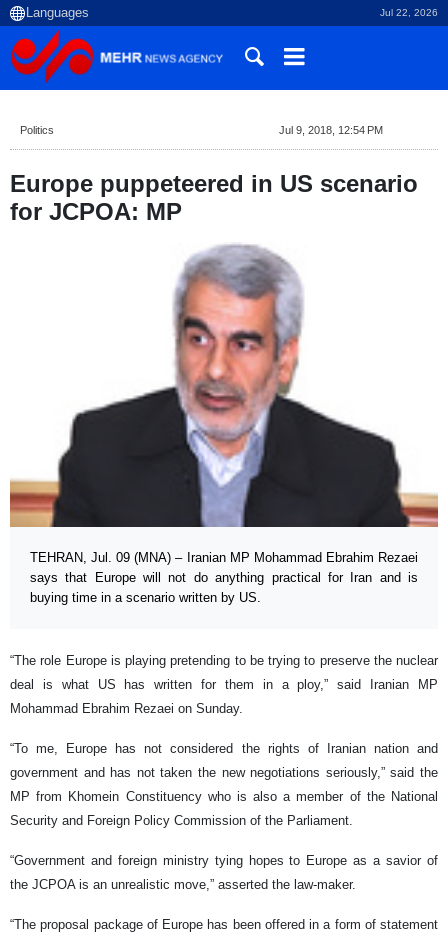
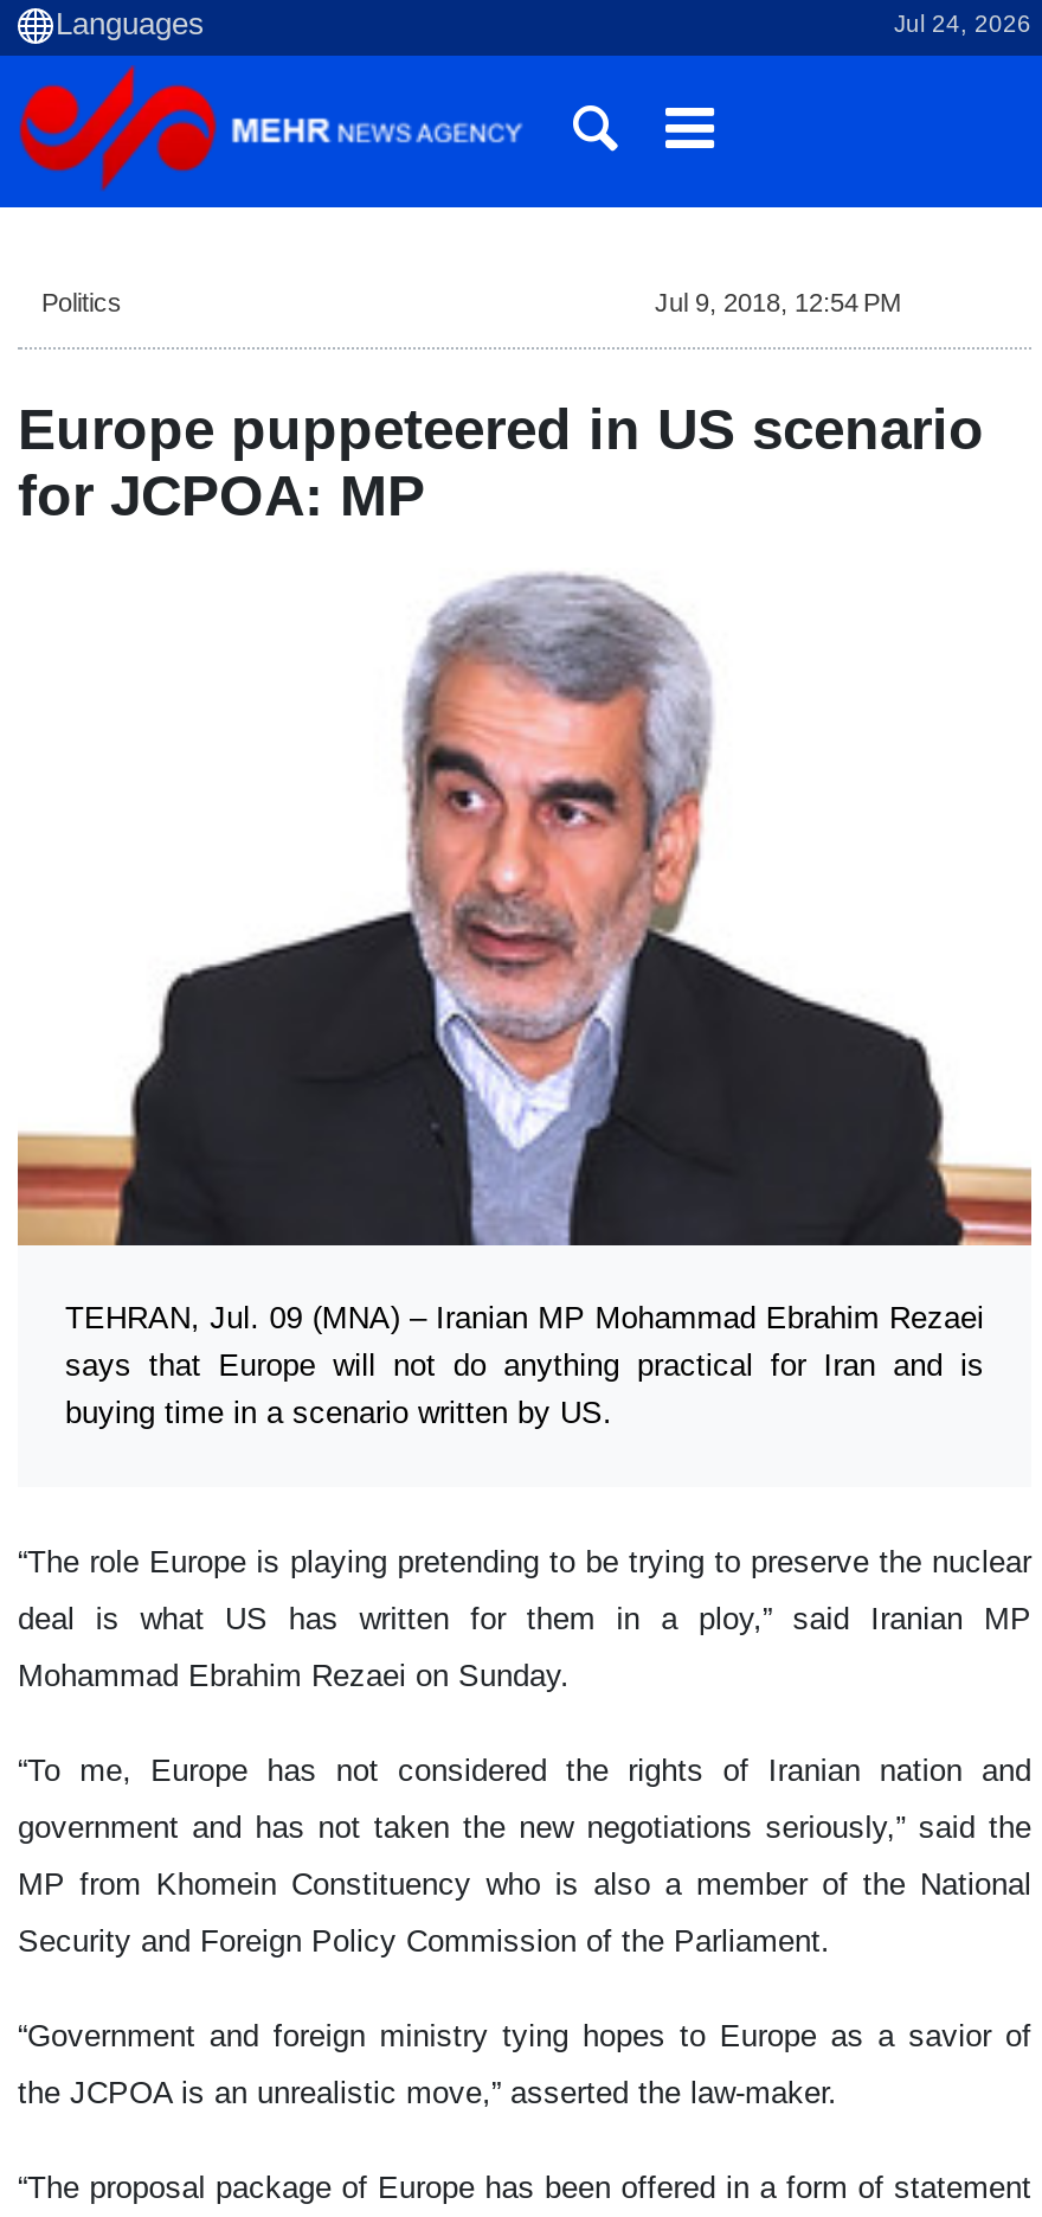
[380,7,438,18] Jul 22, 2026 -> [894,11,1031,37] Jul 24, 2026

